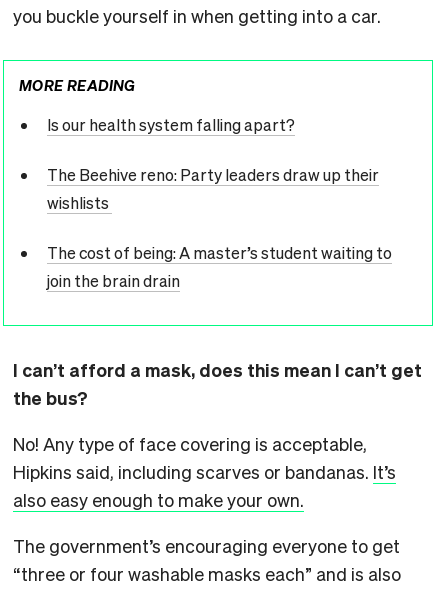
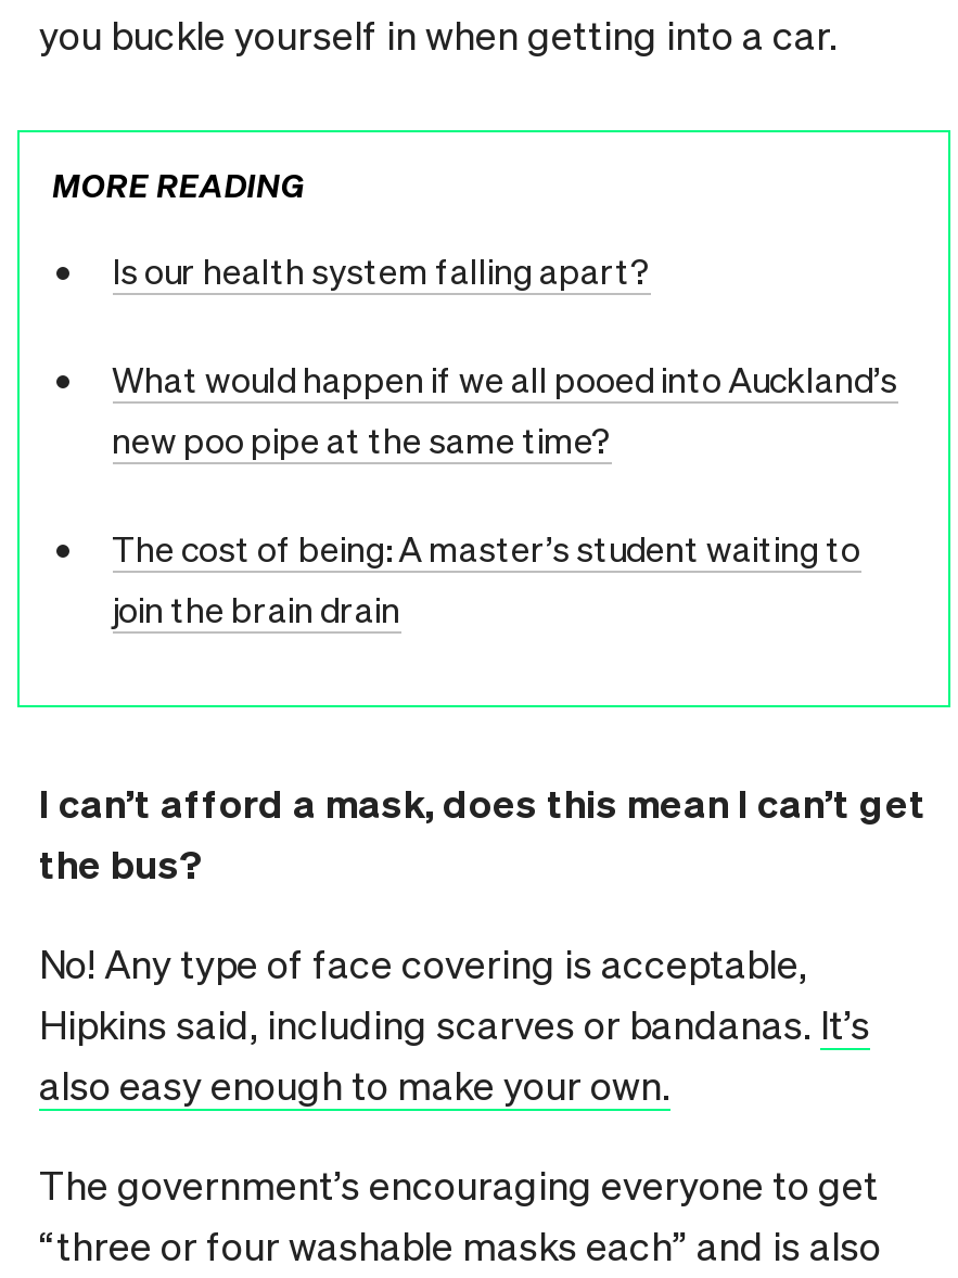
[46,164,378,213] The Beehive reno: Party leaders draw up their | wishlists -> [112,357,897,463] What would happen if we all pooed into Auckland’s | new poo pipe at the same time?

